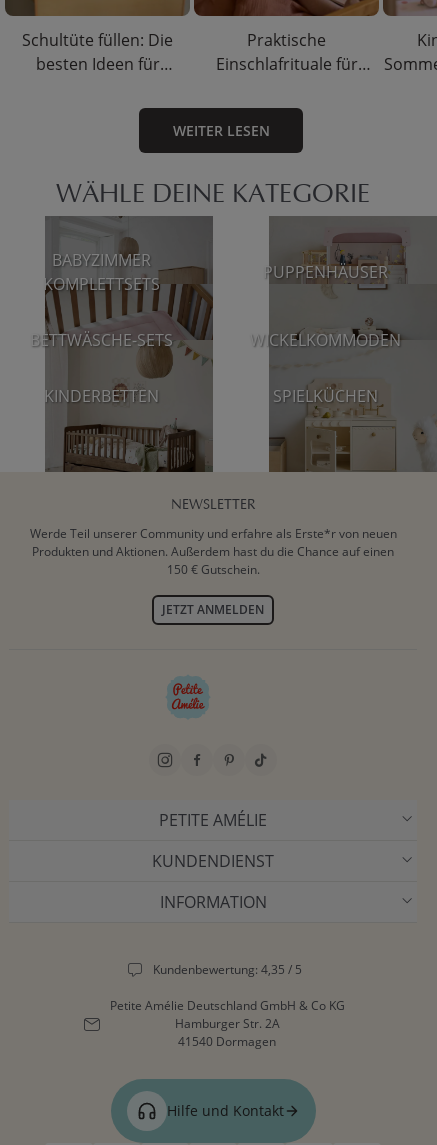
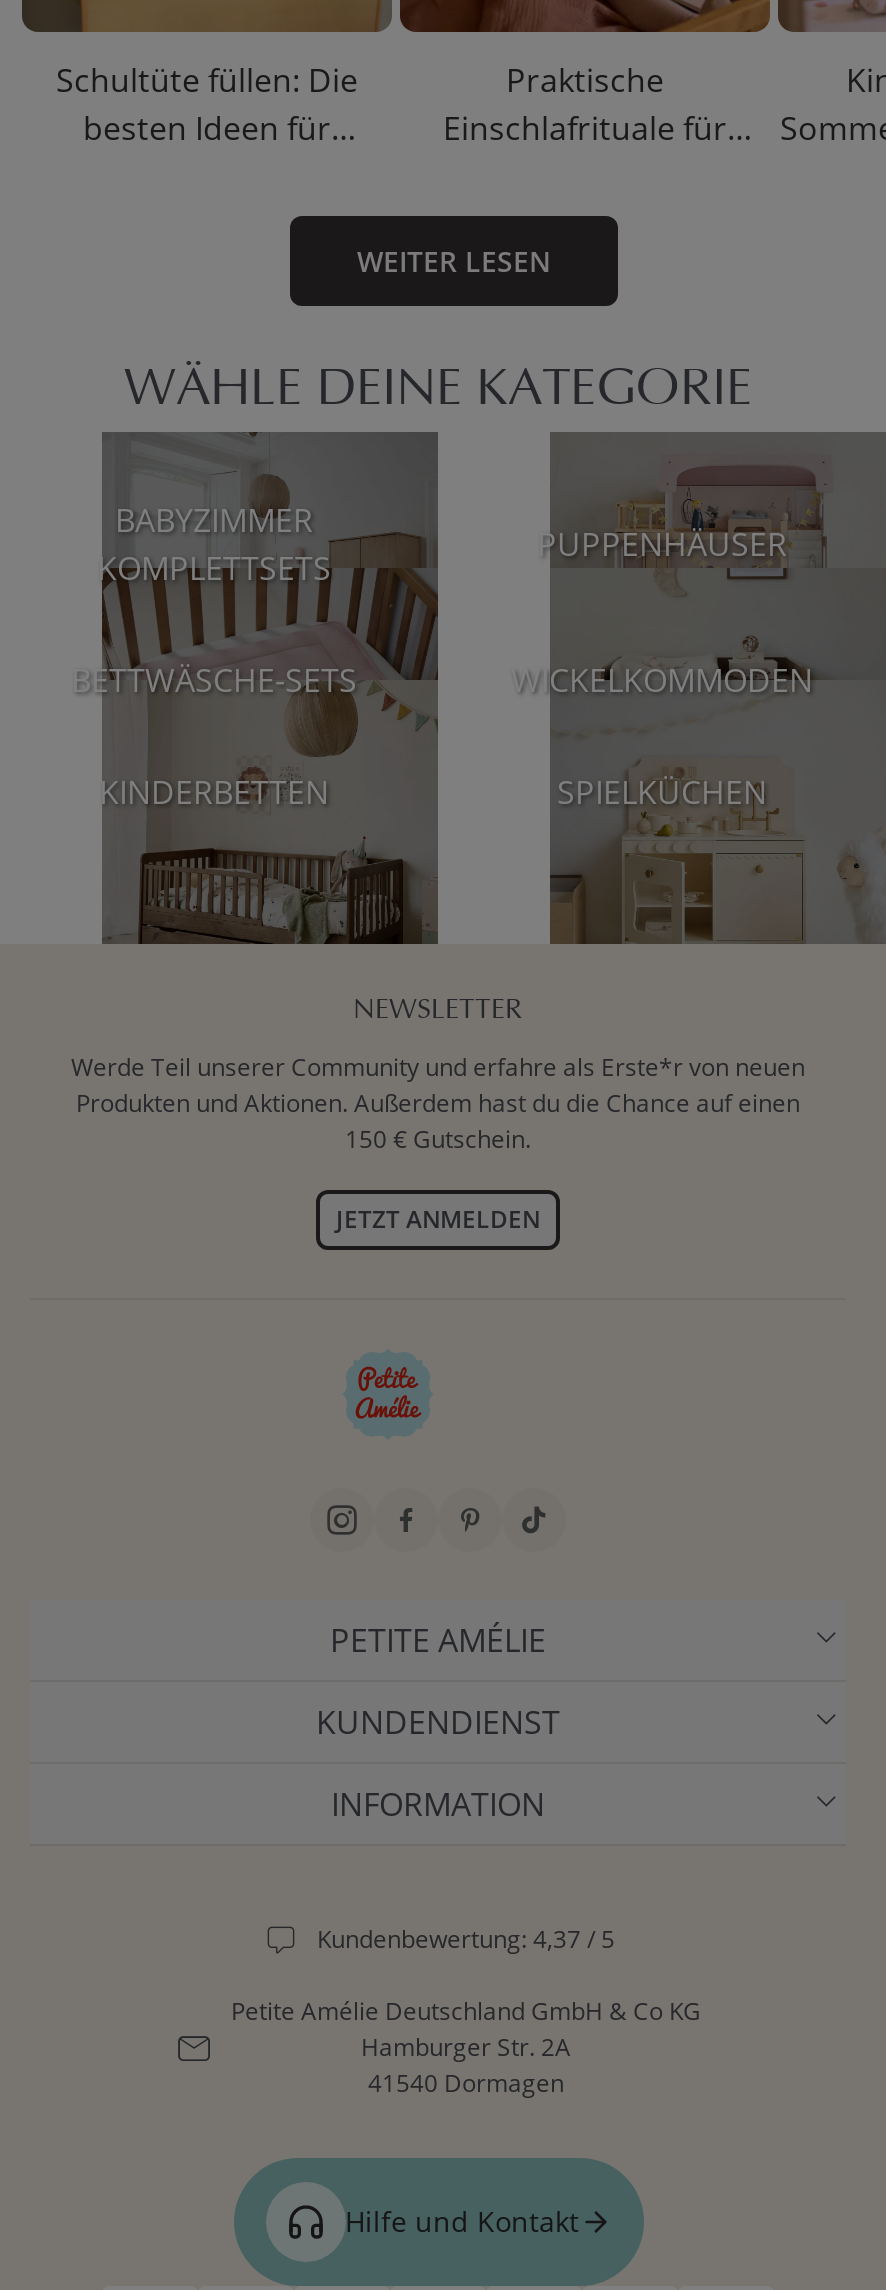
[152,961,301,978] Kundenbewertung: 4,35 / 5 -> [317,1921,615,1955] Kundenbewertung: 4,37 / 5

